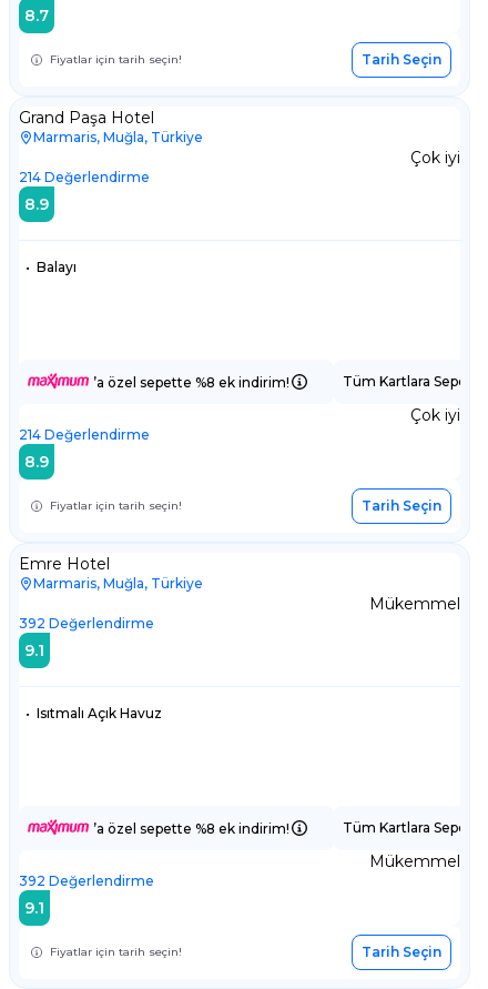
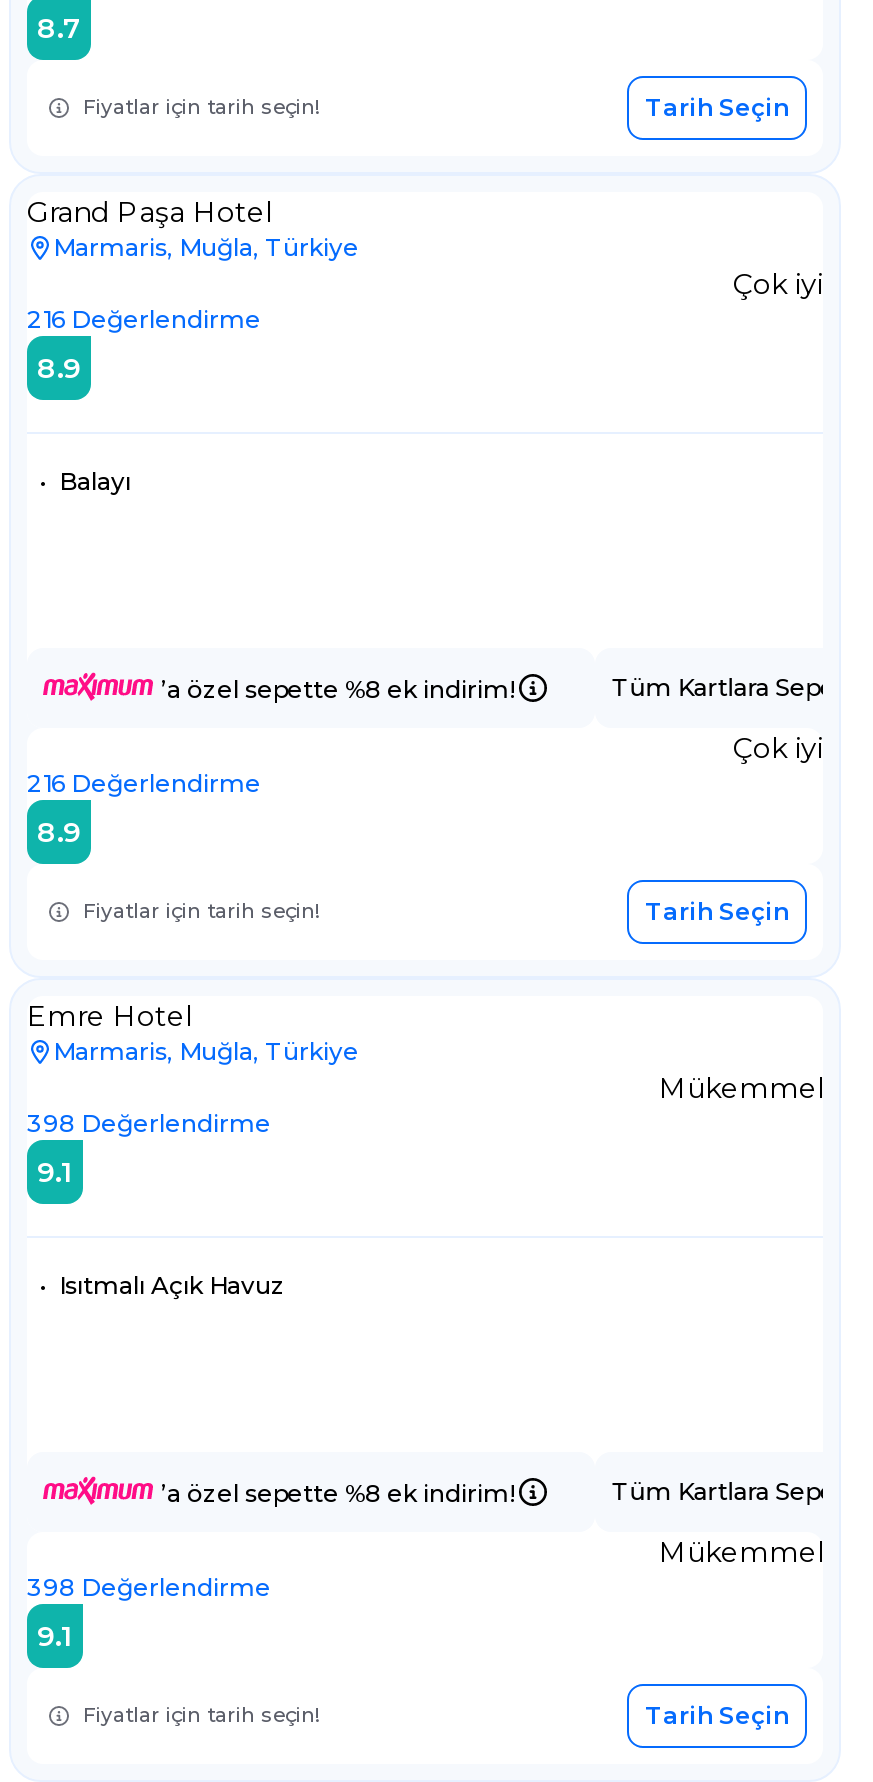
[19,169,150,185] 214 Değerlendirme -> [27,304,261,334] 216 Değerlendirme
[19,426,150,443] 214 Değerlendirme -> [27,768,261,798] 216 Değerlendirme
[19,615,154,632] 392 Değerlendirme -> [27,1108,271,1138] 398 Değerlendirme
[19,872,154,889] 392 Değerlendirme -> [27,1572,271,1602] 398 Değerlendirme

